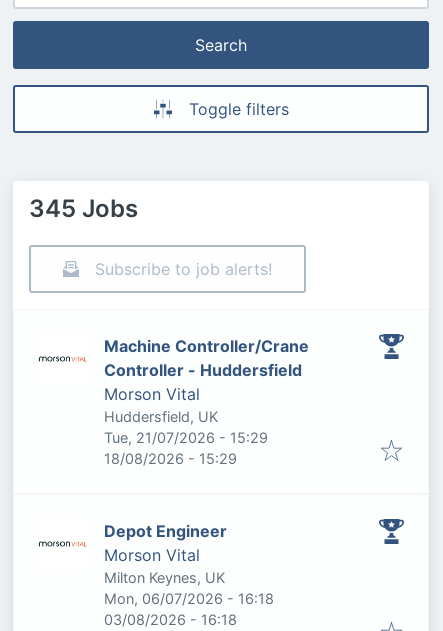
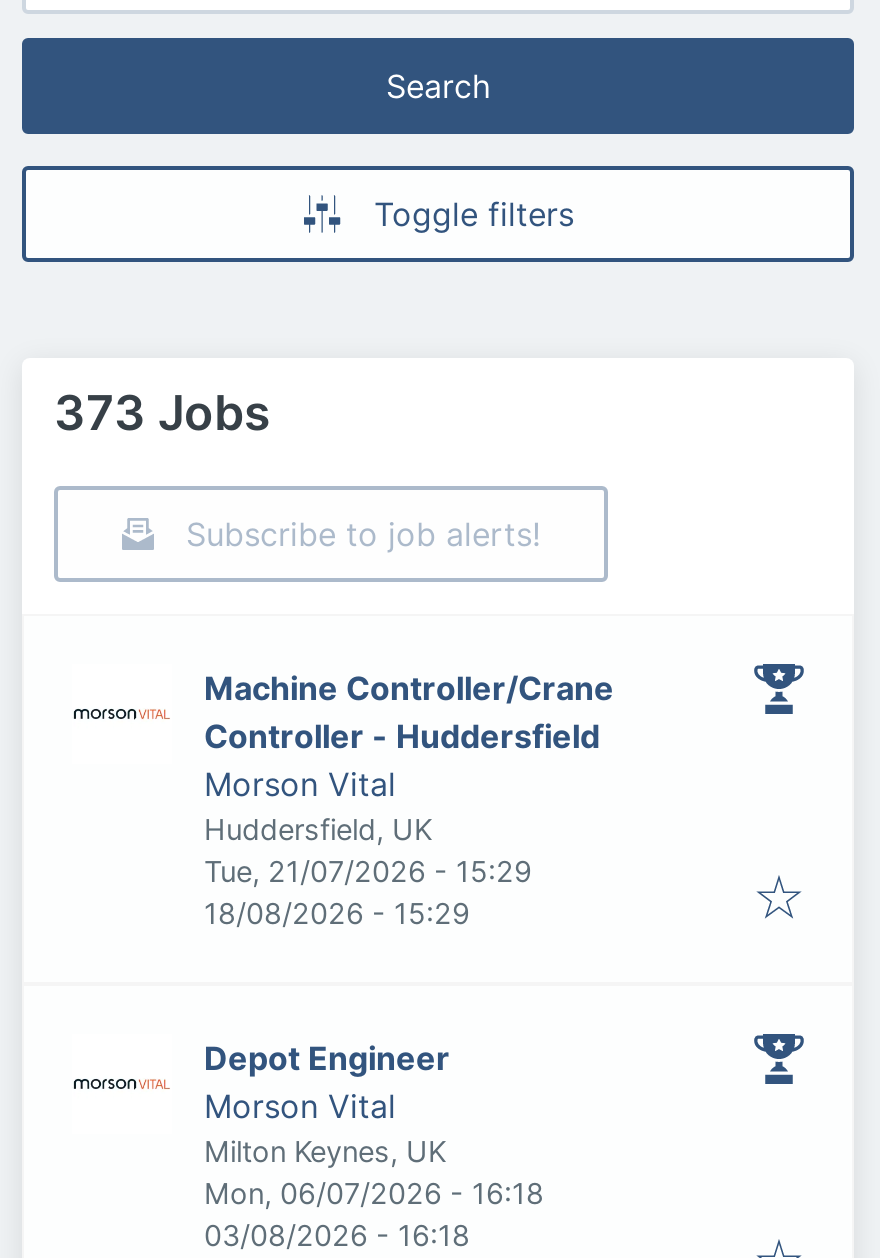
[29,194,138,223] 345 Jobs -> [54,384,270,442] 373 Jobs

